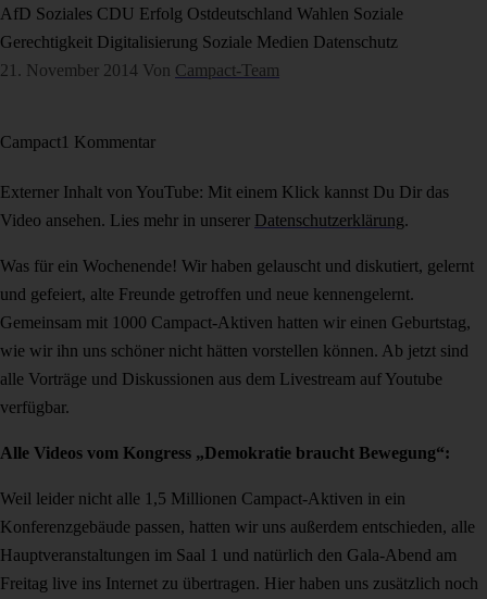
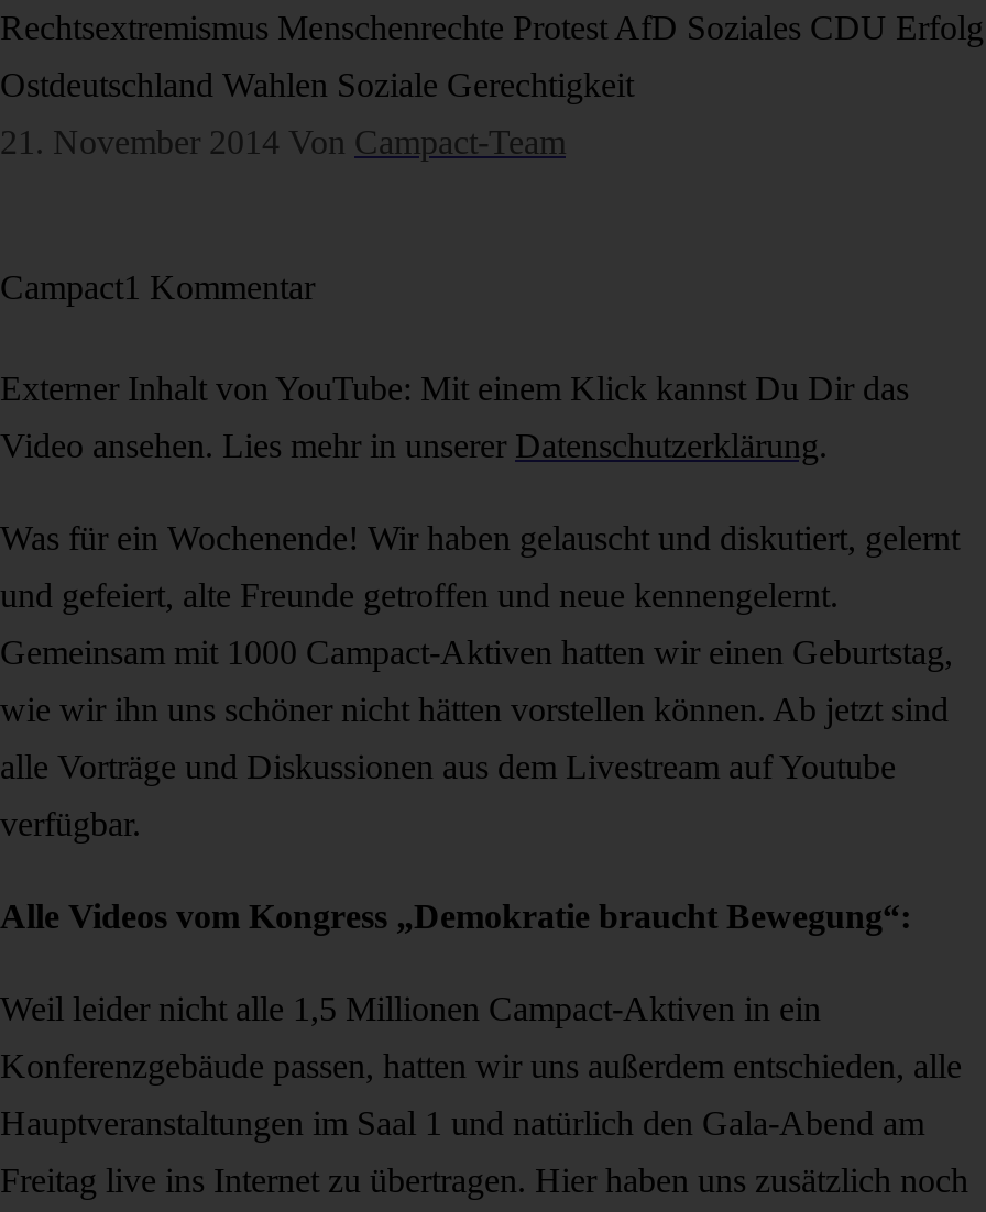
[0,4,403,23] AfD Soziales CDU Erfolg Ostdeutschland Wahlen Soziale -> [0,9,984,46] Rechtsextremismus Menschenrechte Protest AfD Soziales CDU Erfolg
[0,33,398,51] Gerechtigkeit Digitalisierung Soziale Medien Datenschutz -> [0,66,634,103] Ostdeutschland Wahlen Soziale Gerechtigkeit

